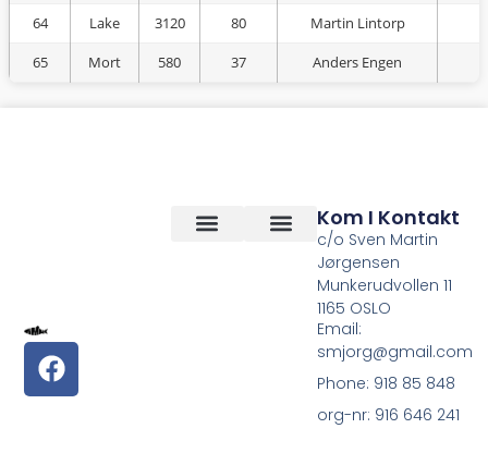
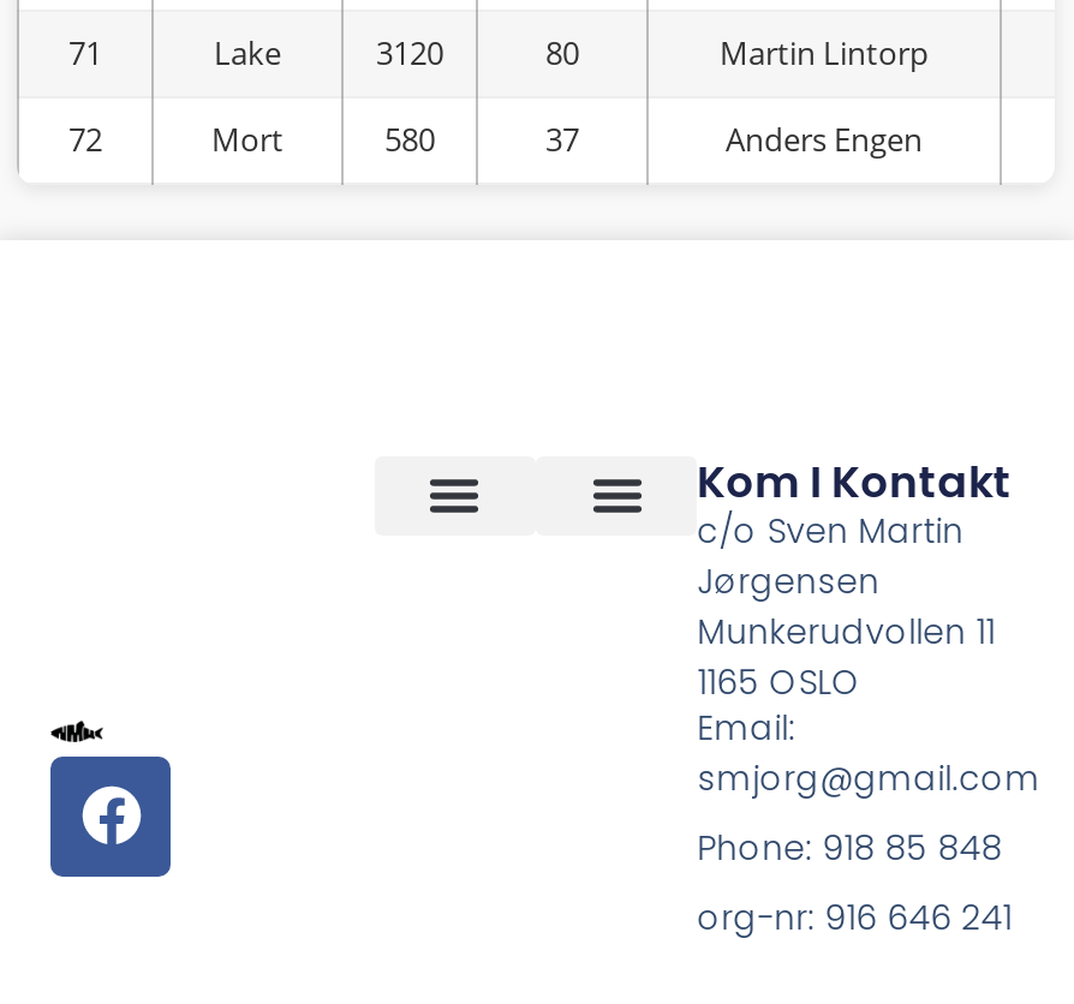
[32,13,47,33] 64 -> [68,32,102,75] 71
[32,52,47,72] 65 -> [68,118,102,161] 72

